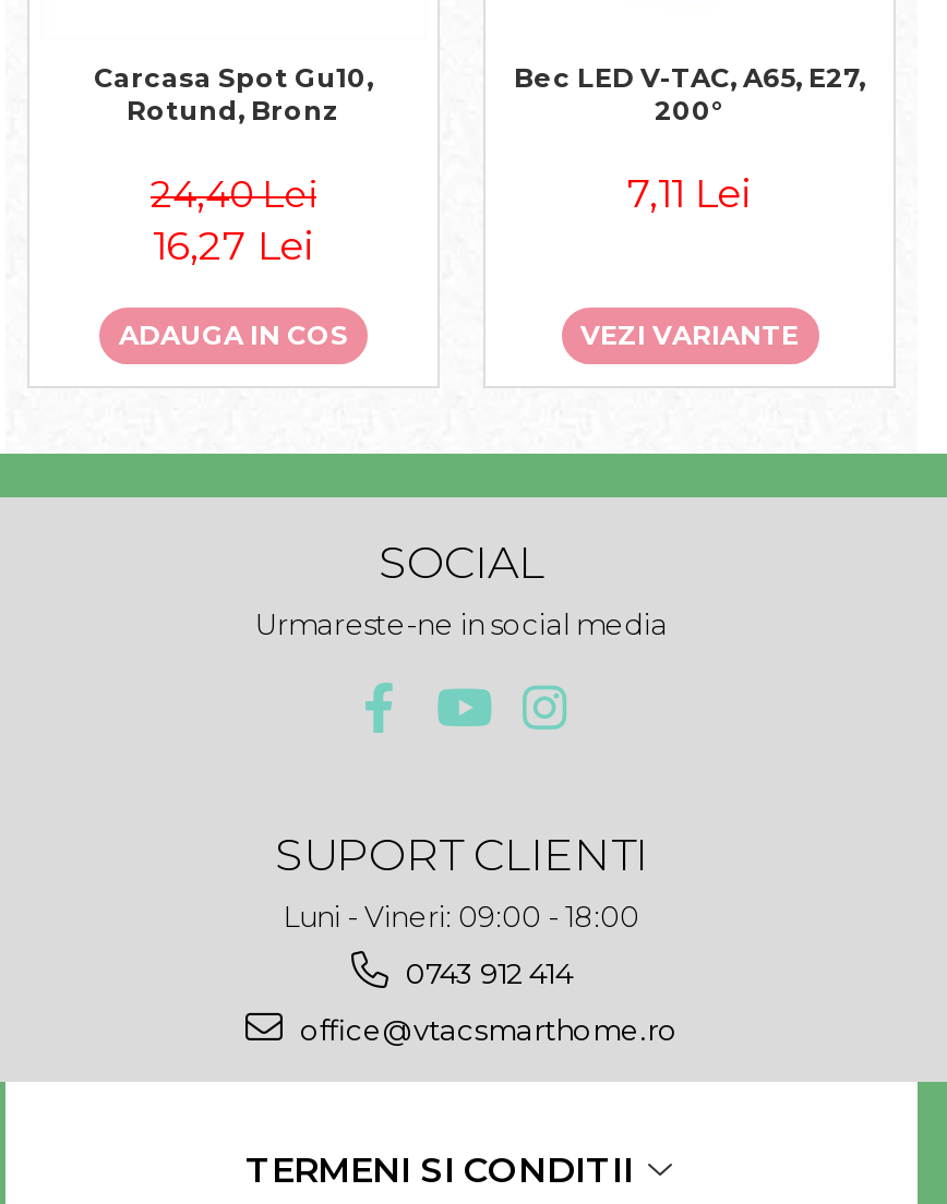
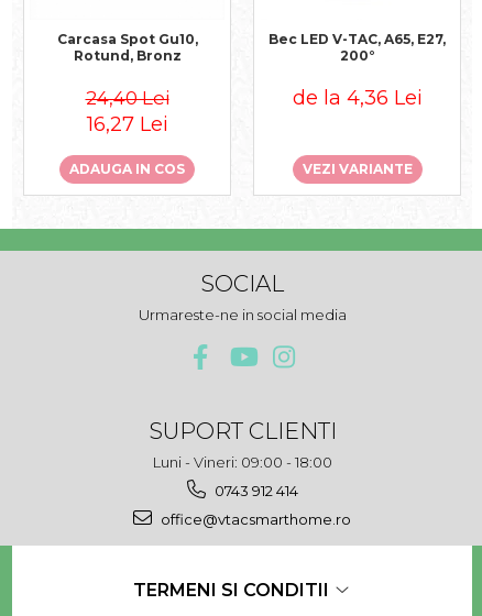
[627,170,752,218] 7,11 Lei -> [292,86,422,110] de la 4,36 Lei

